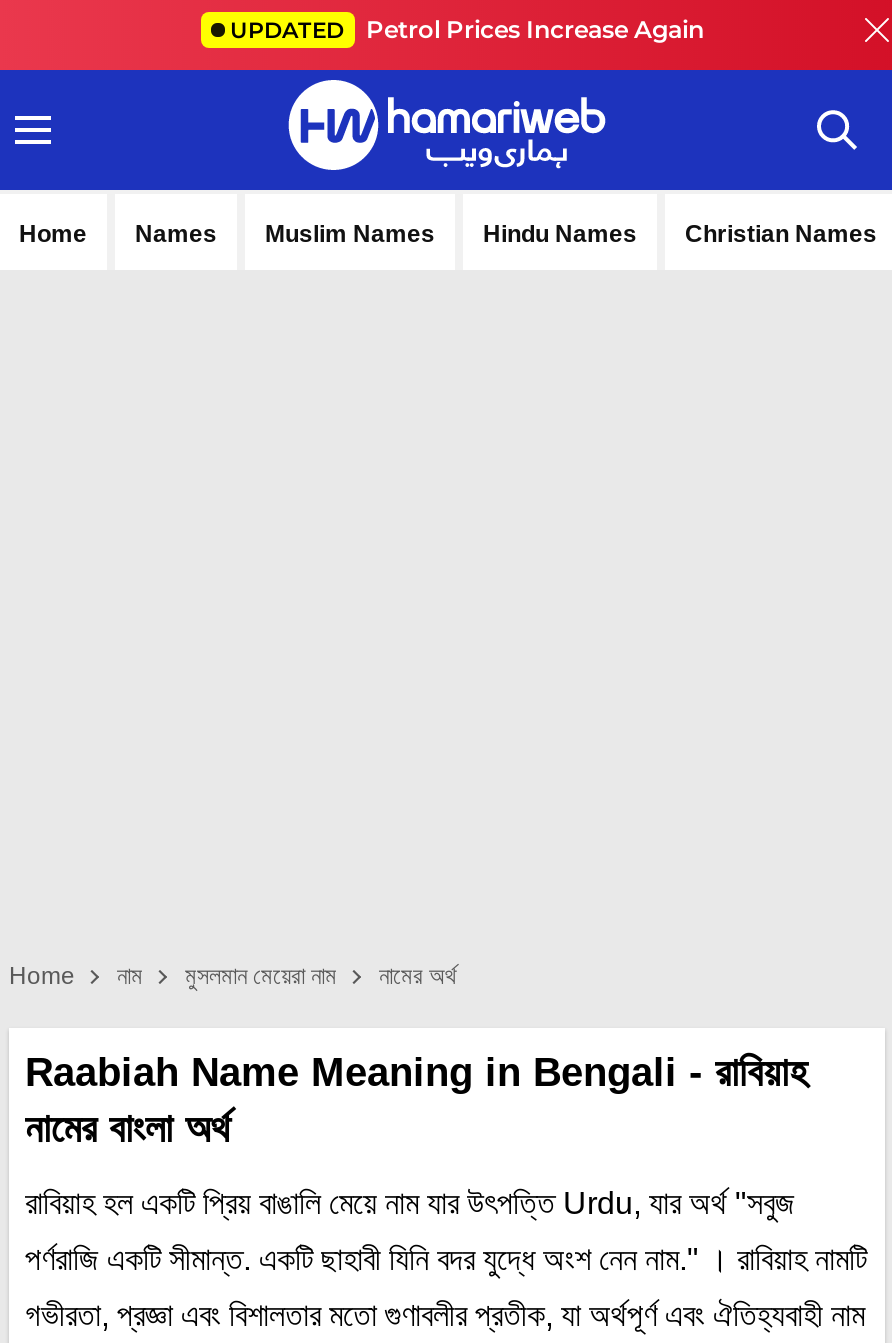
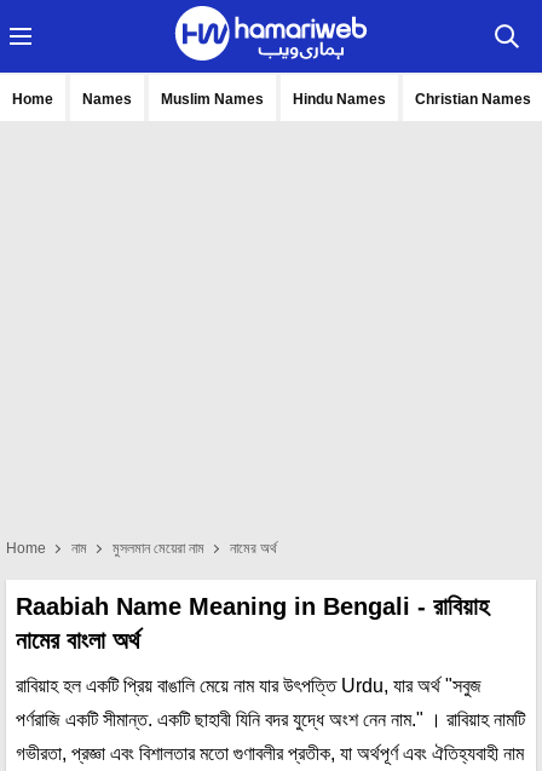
[230,14,704,44] UPDATED Petrol Prices Increase Again -> none

